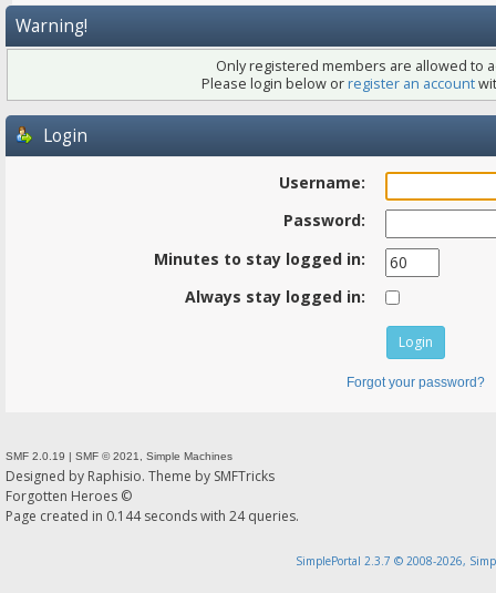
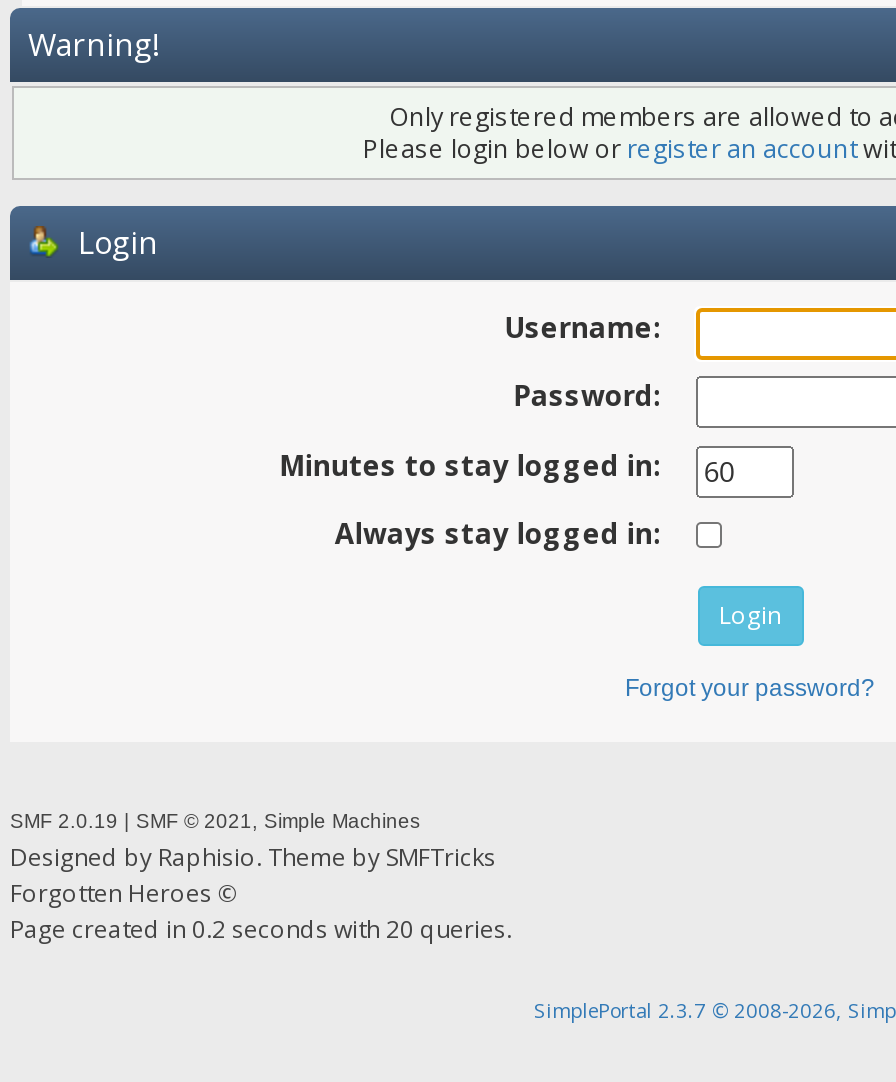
[6,506,299,525] Page created in 0.144 seconds with 24 queries. -> [10,912,512,946] Page created in 0.2 seconds with 20 queries.

